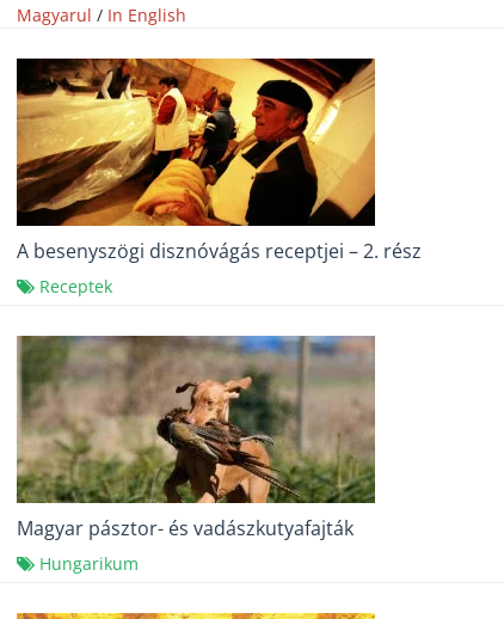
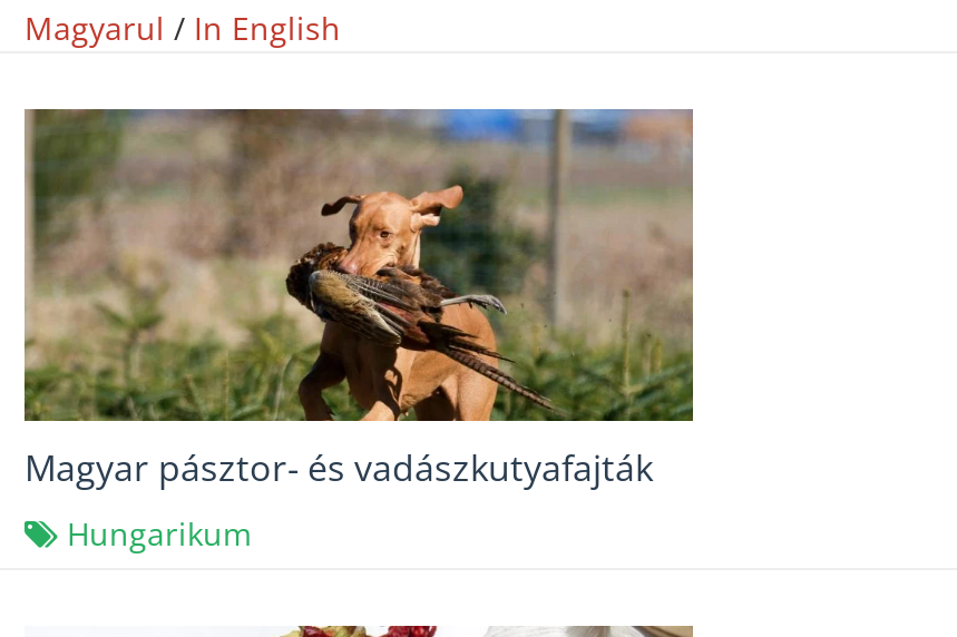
[17,57,422,298] [image] | A besenyszögi disznóvágás receptjei – 2. rész | Receptek -> none

